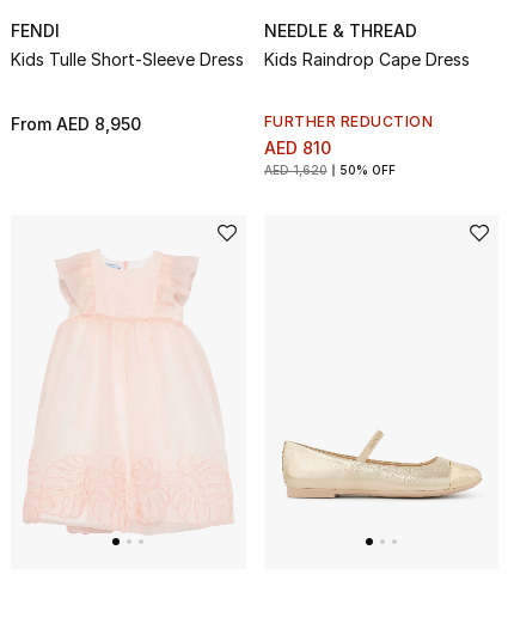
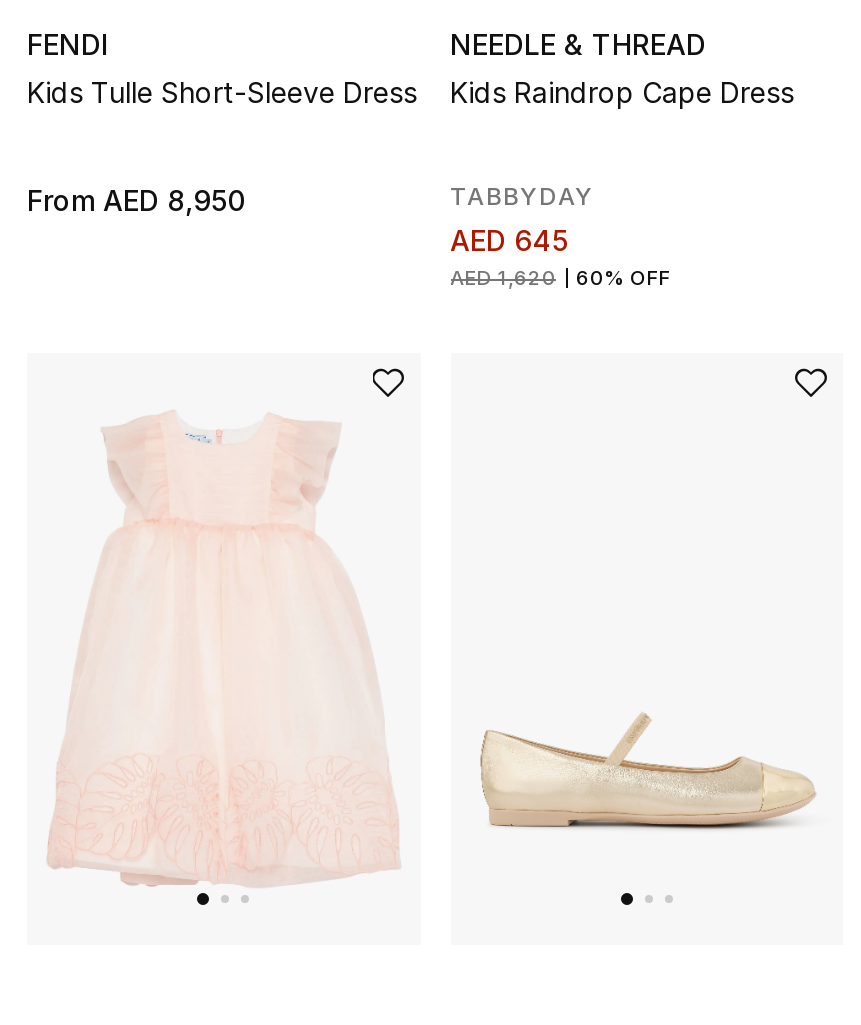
[264,113,433,158] FURTHER REDUCTION | AED 810 -> [450,182,594,258] TABBYDAY | AED 645
[264,163,395,178] AED 1,620 50% OFF -> [450,266,670,290] AED 1,620 60% OFF

